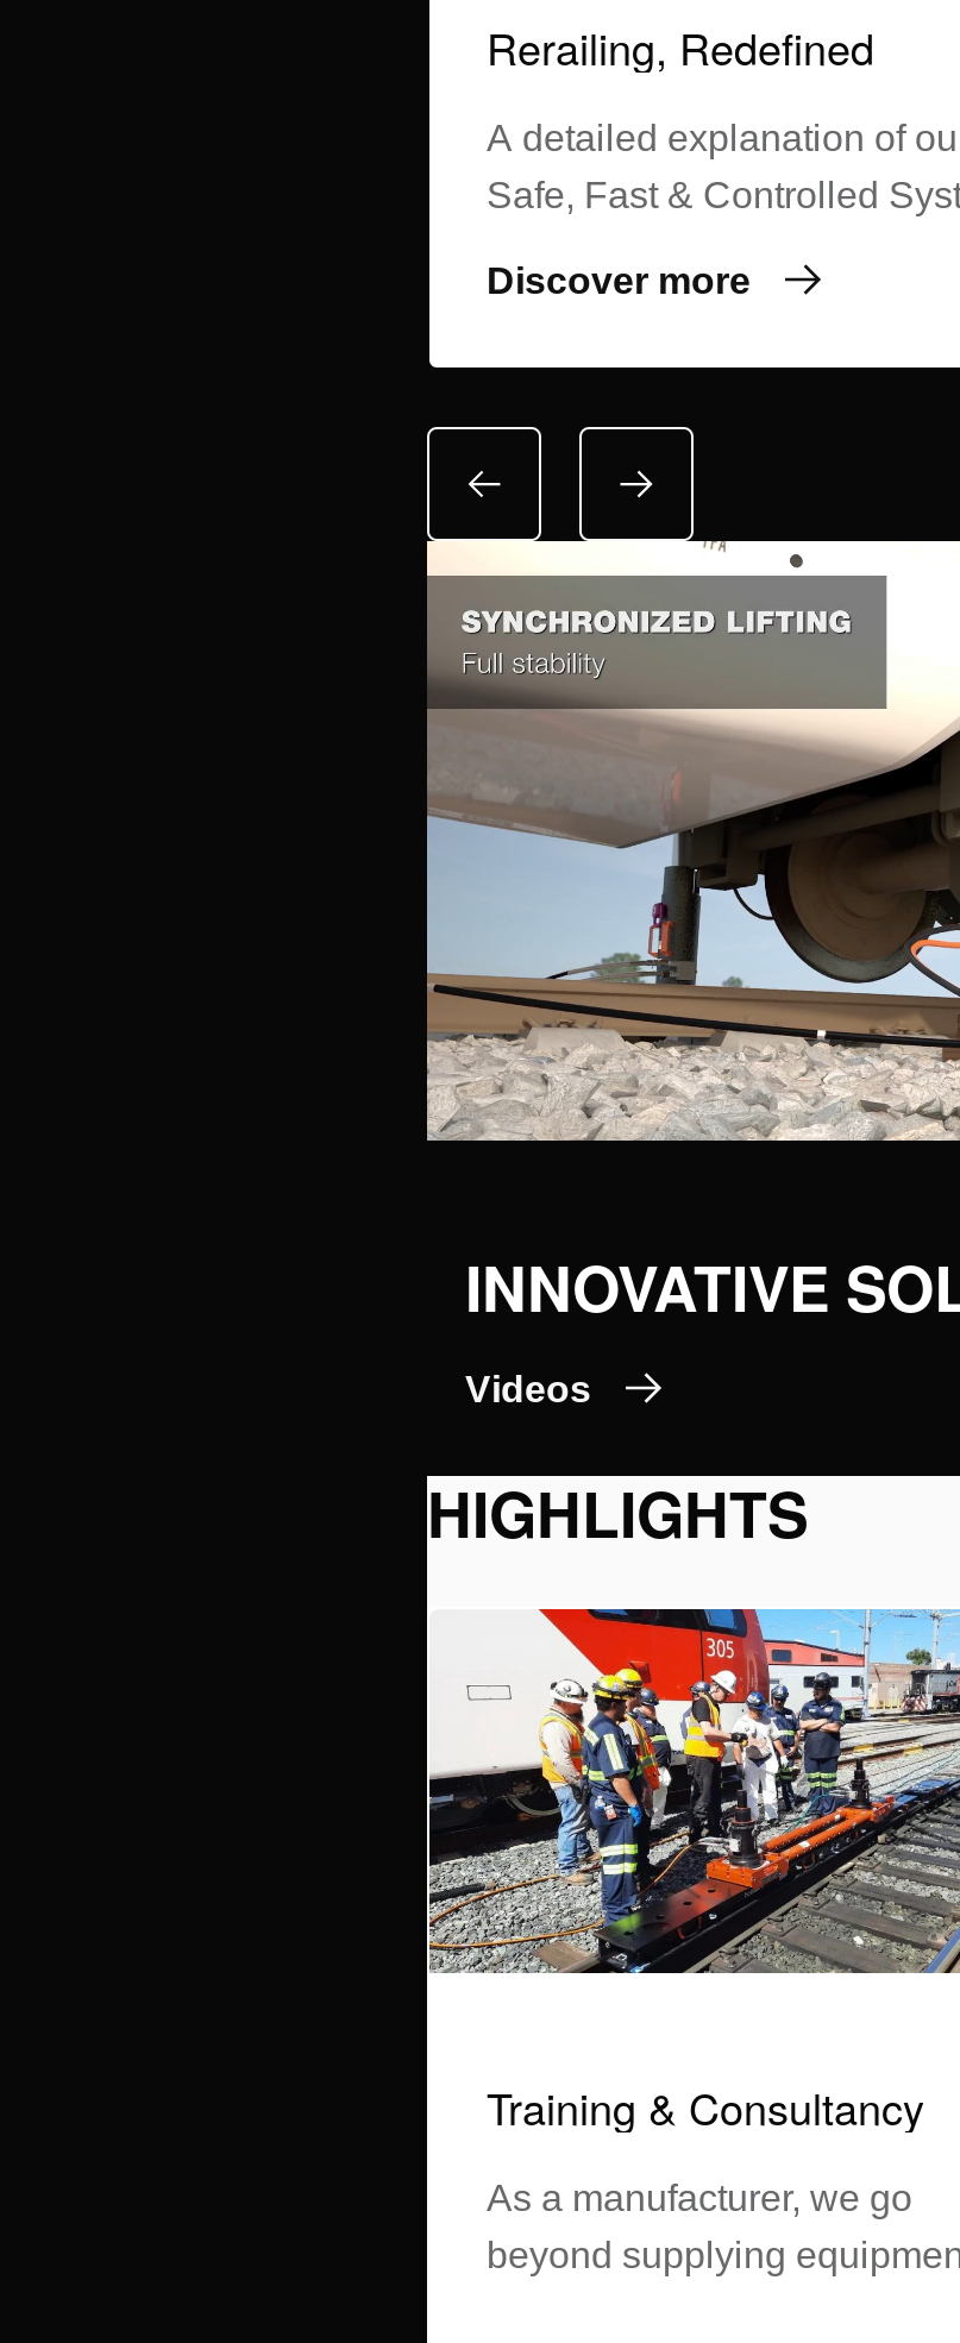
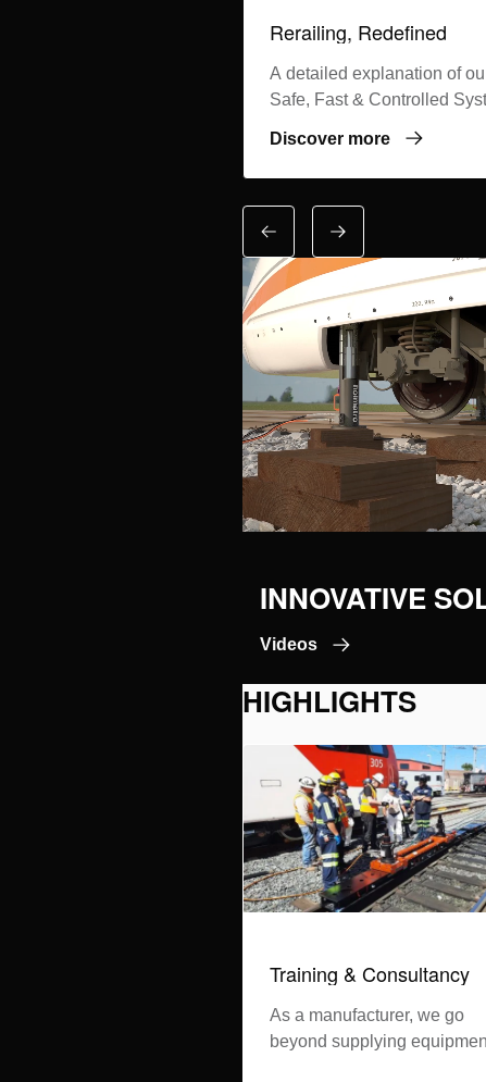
[425,539,953,1143] [image] -> [241,257,483,532] [image]

